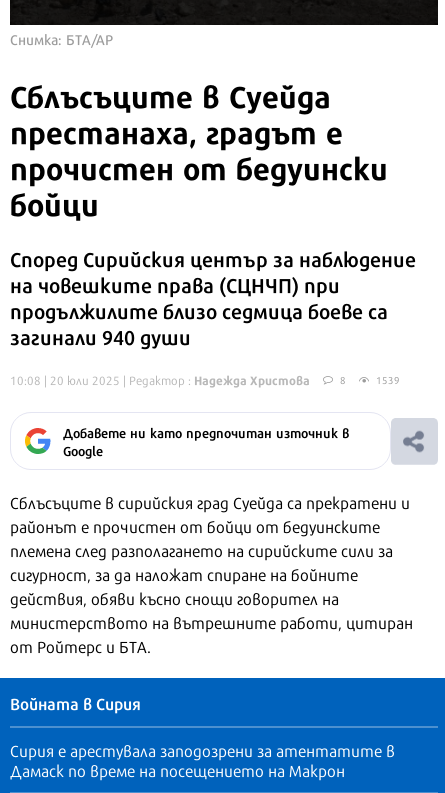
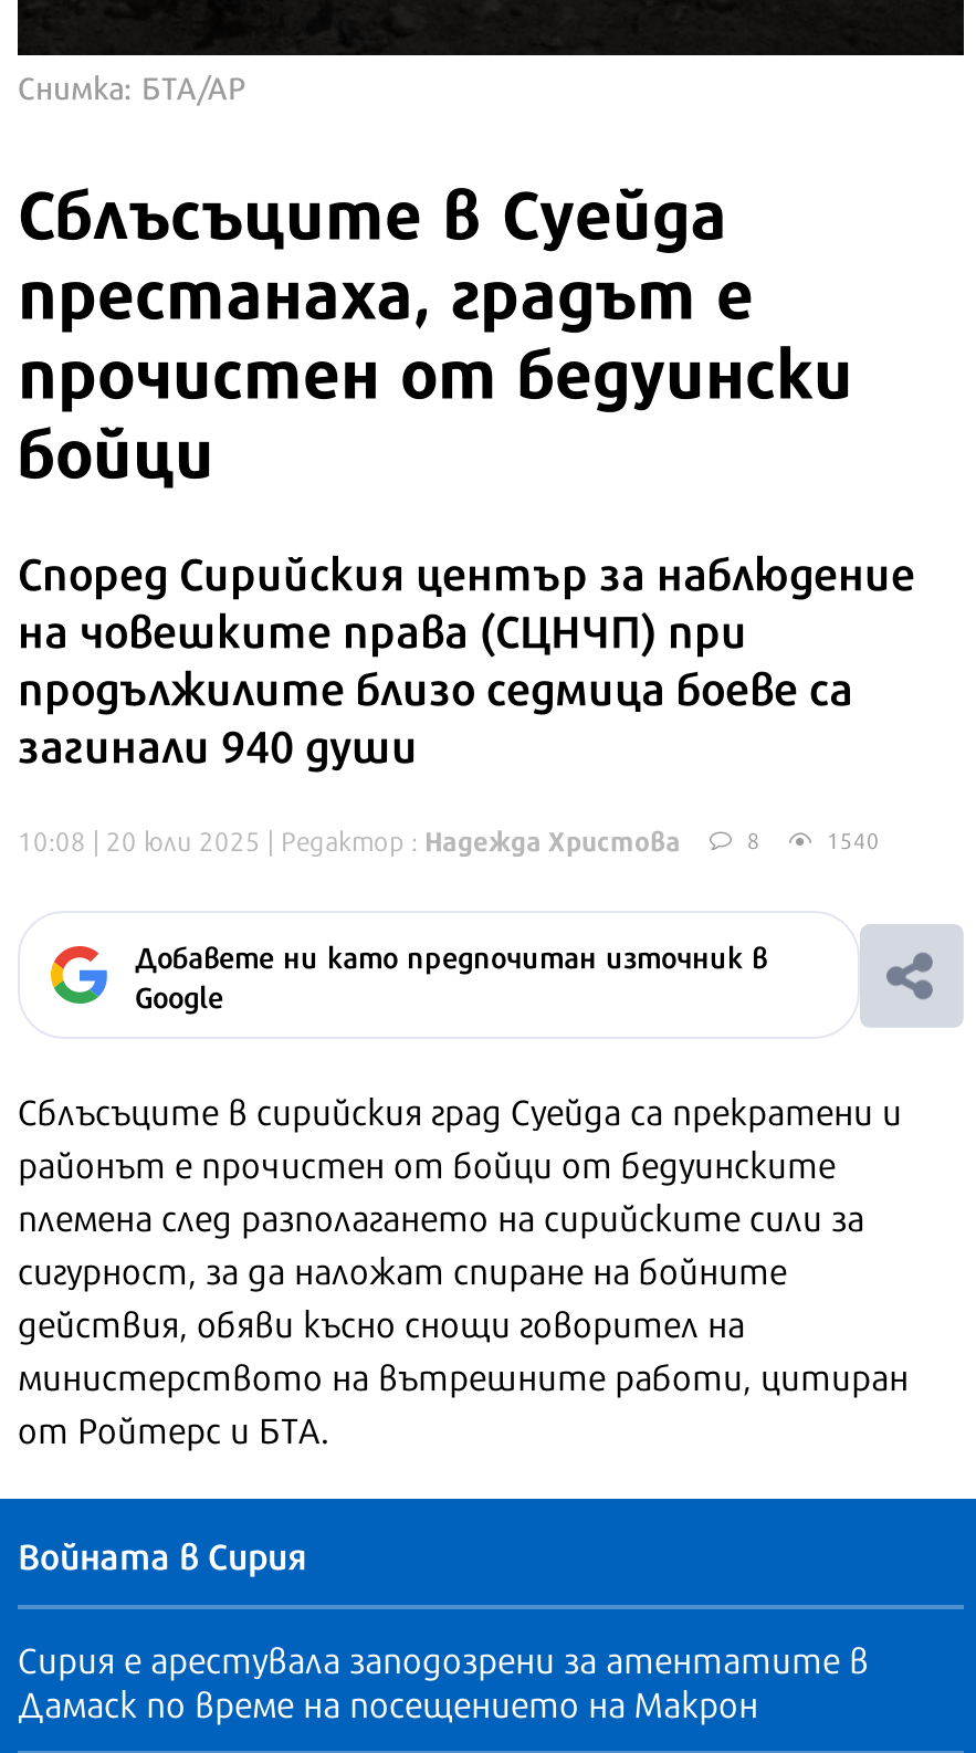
[376,372,400,387] 1539 -> [827,822,880,855] 1540

